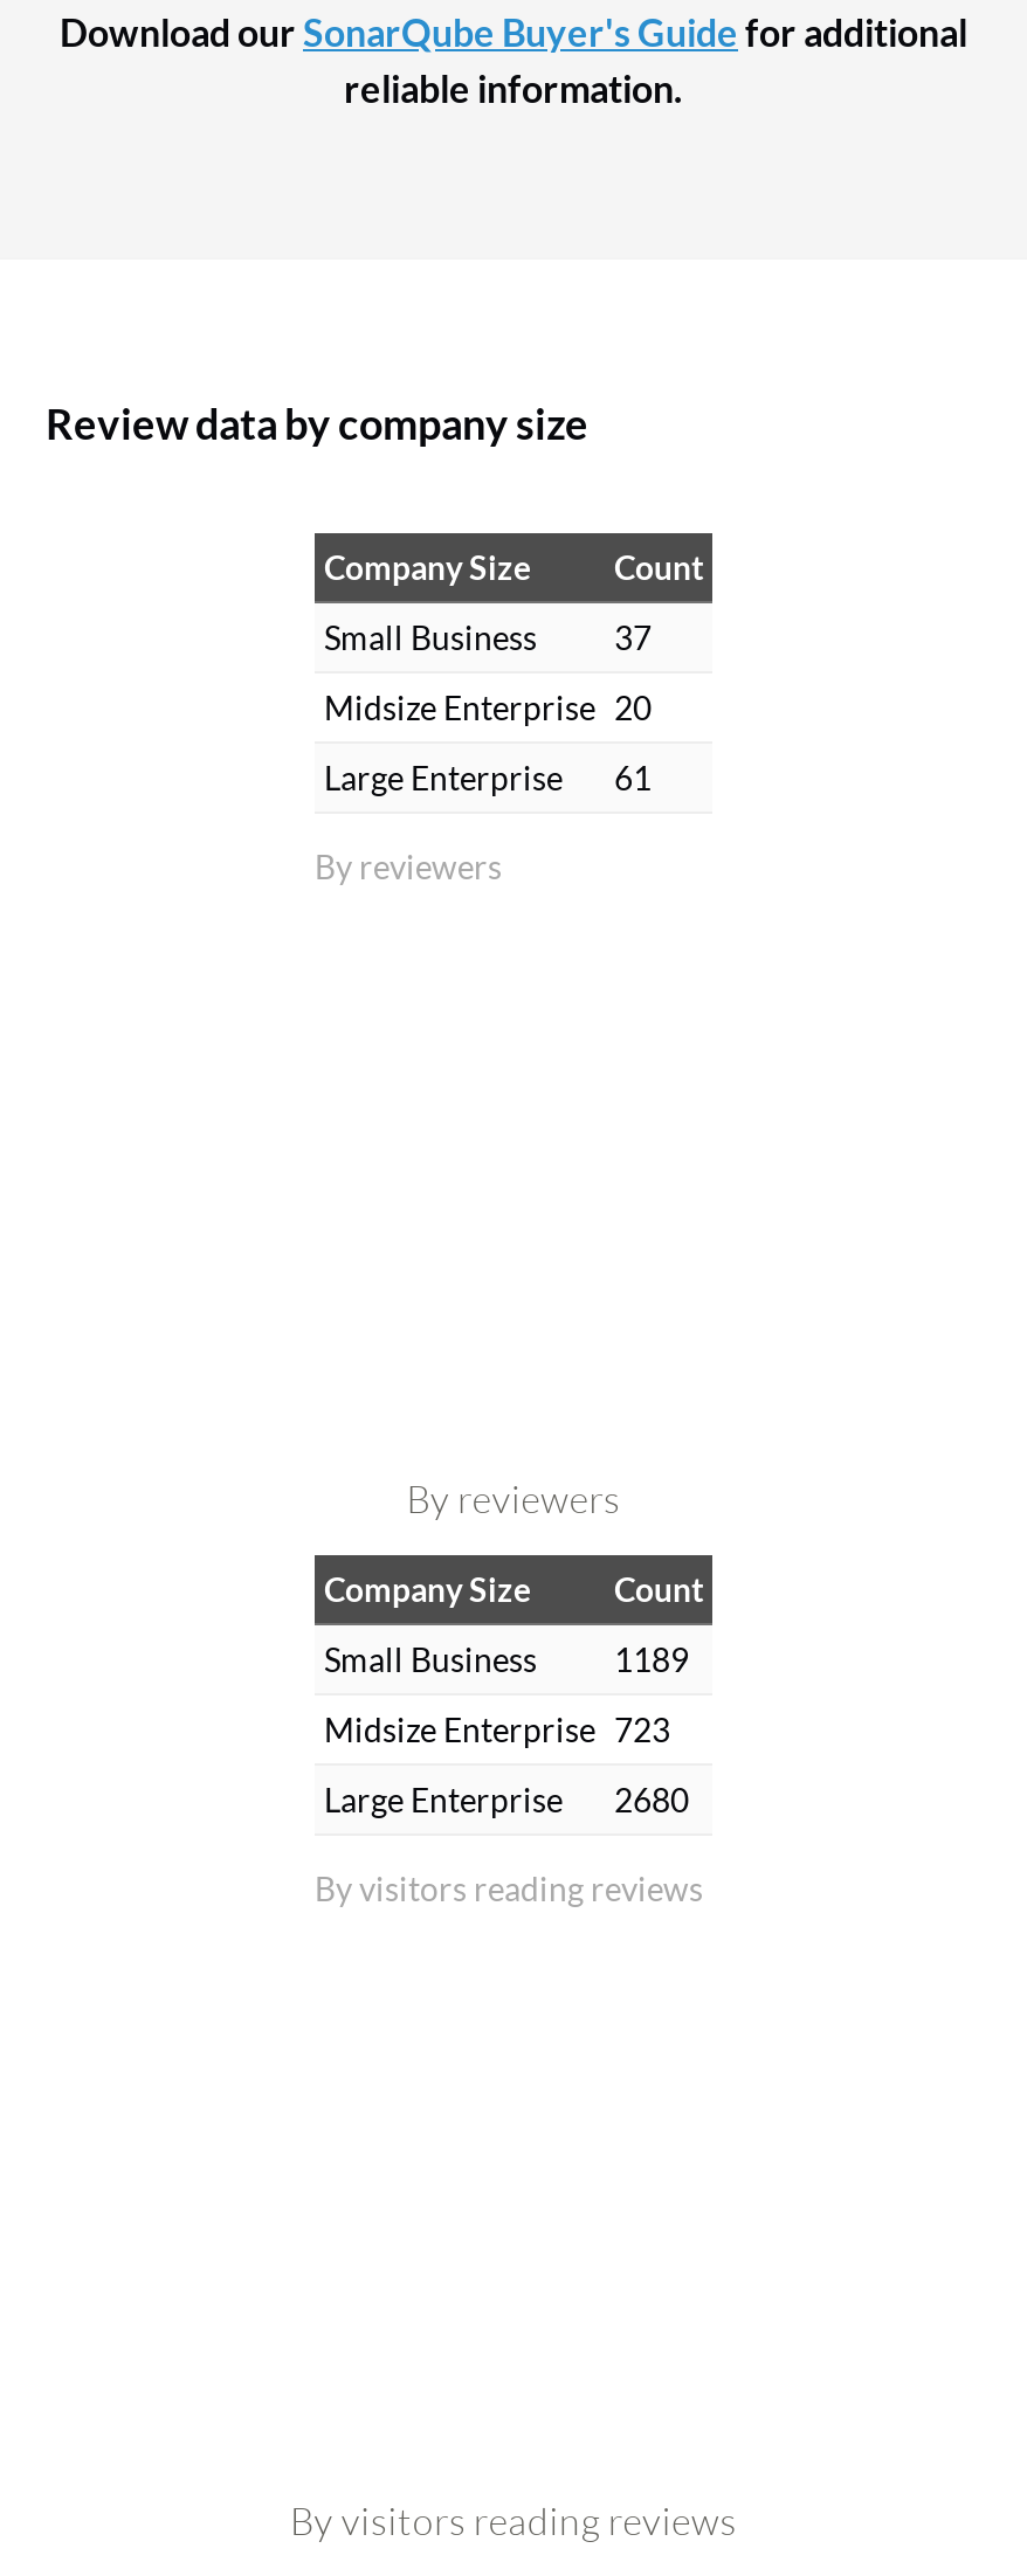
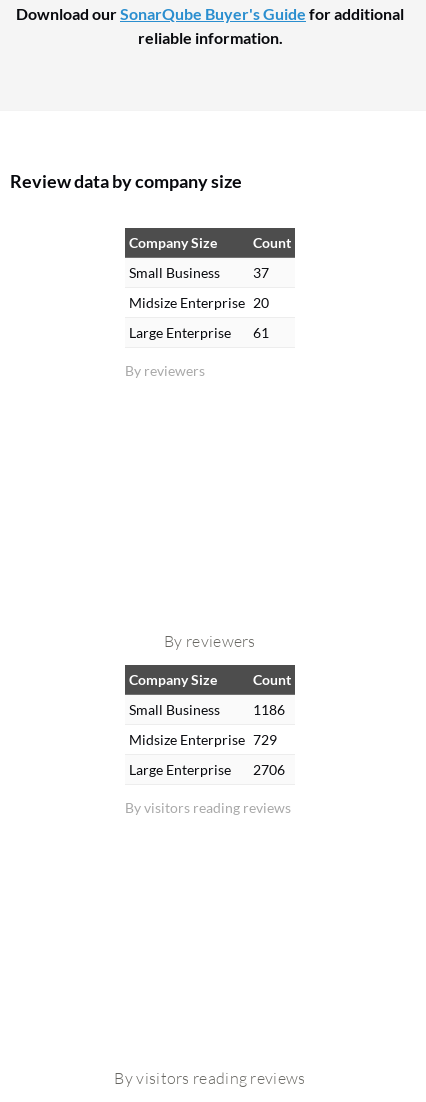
[324,1640,689,1680] Small Business 1189 -> [129,701,285,718] Small Business 1186
[324,1710,670,1750] Midsize Enterprise 723 -> [129,731,277,748] Midsize Enterprise 729
[324,1780,689,1820] Large Enterprise 2680 -> [129,761,285,778] Large Enterprise 2706

